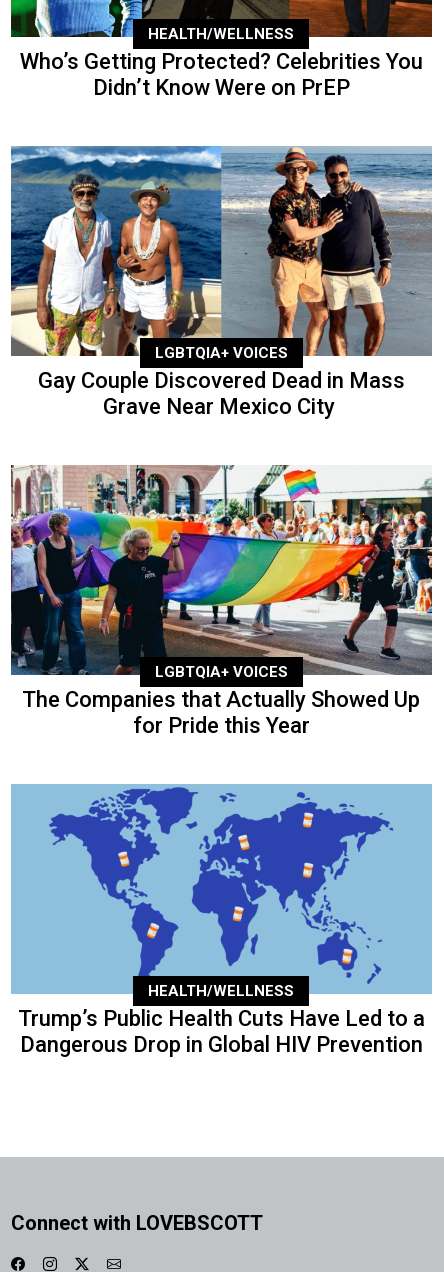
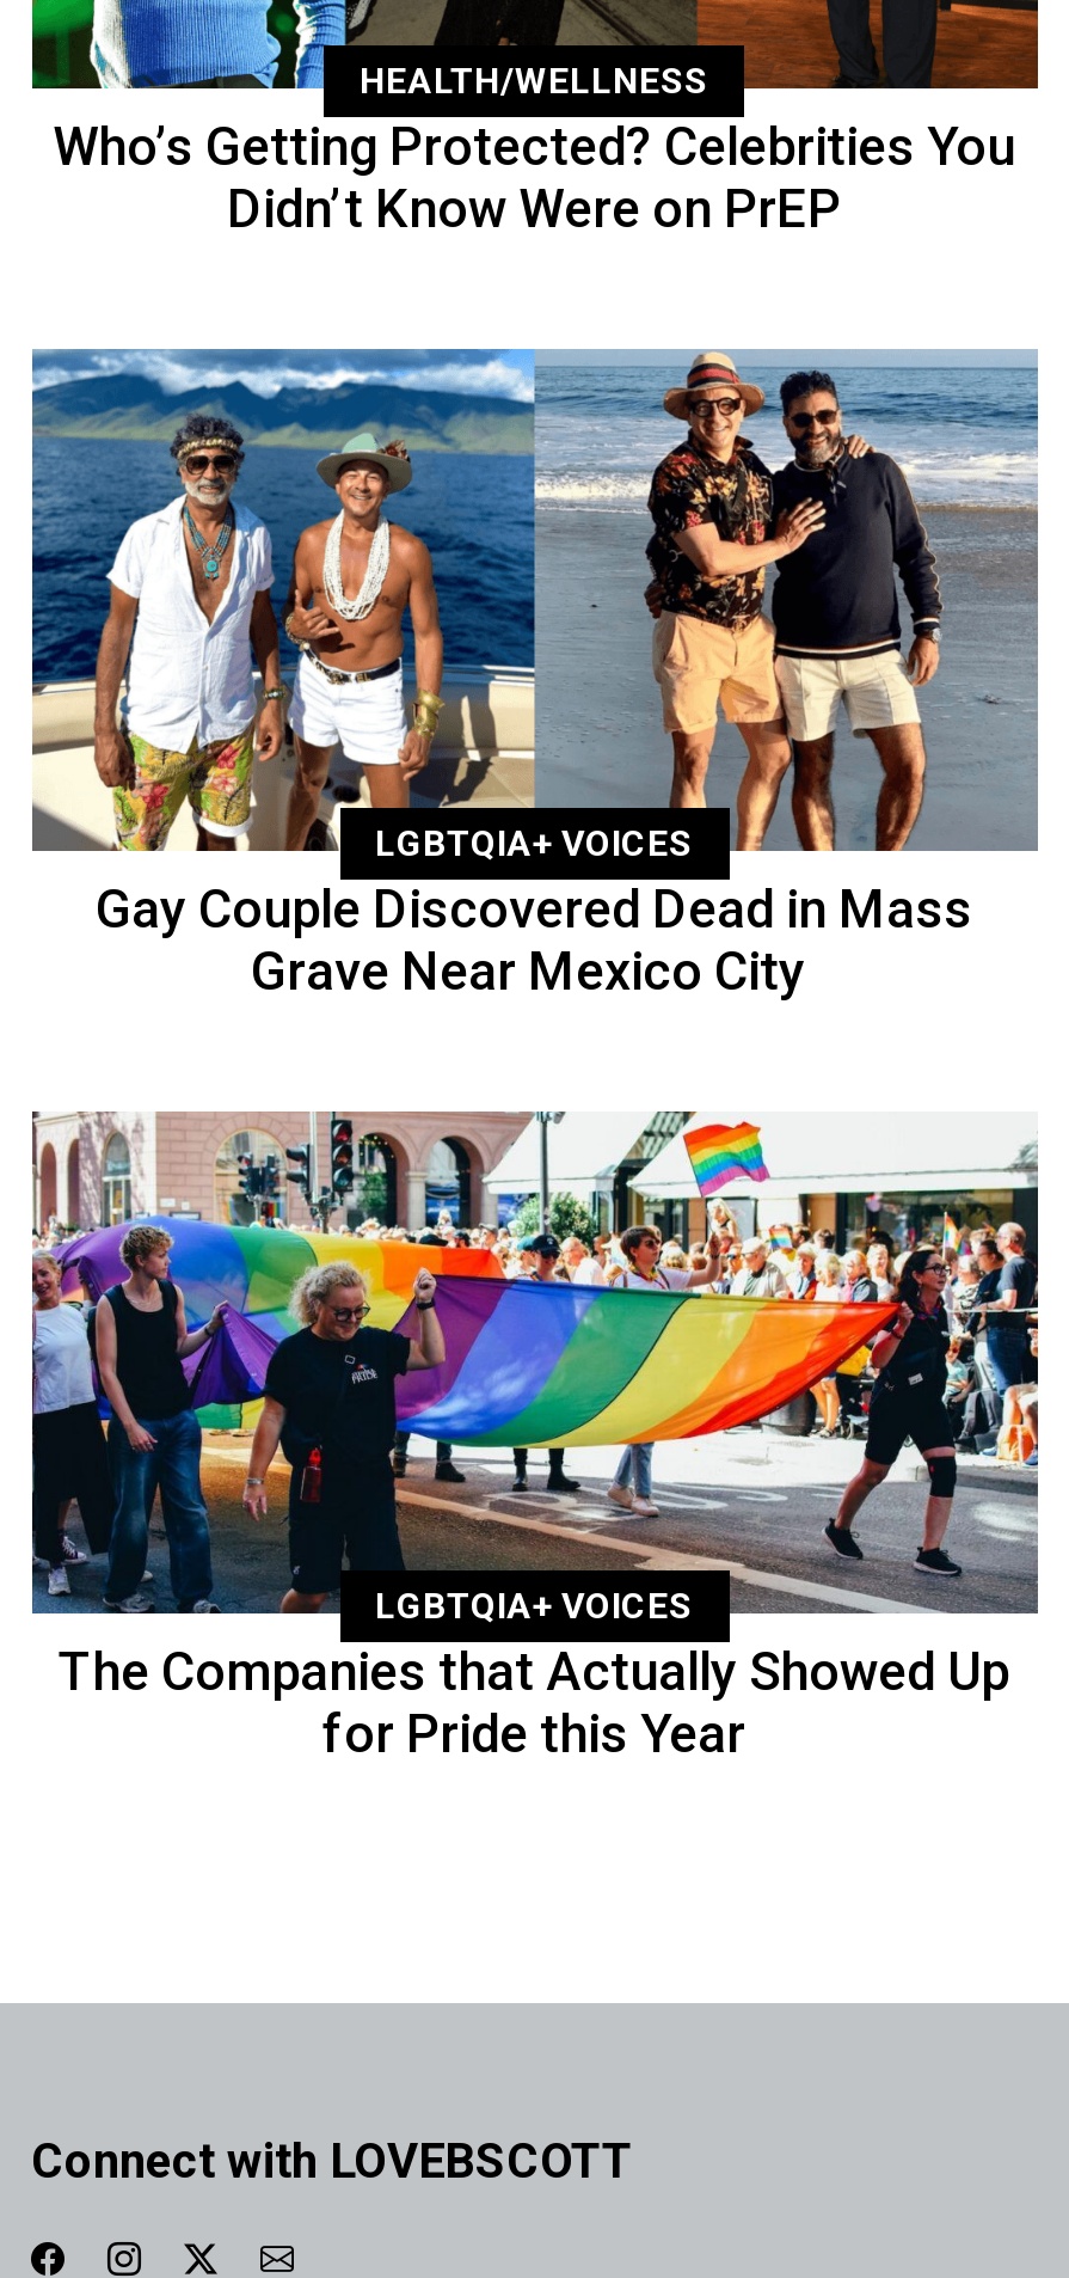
[11,784,432,1057] [image] | HEALTH/WELLNESS | Trump’s Public Health Cuts Have Led to a | Dangerous Drop in Global HIV Prevention -> none

